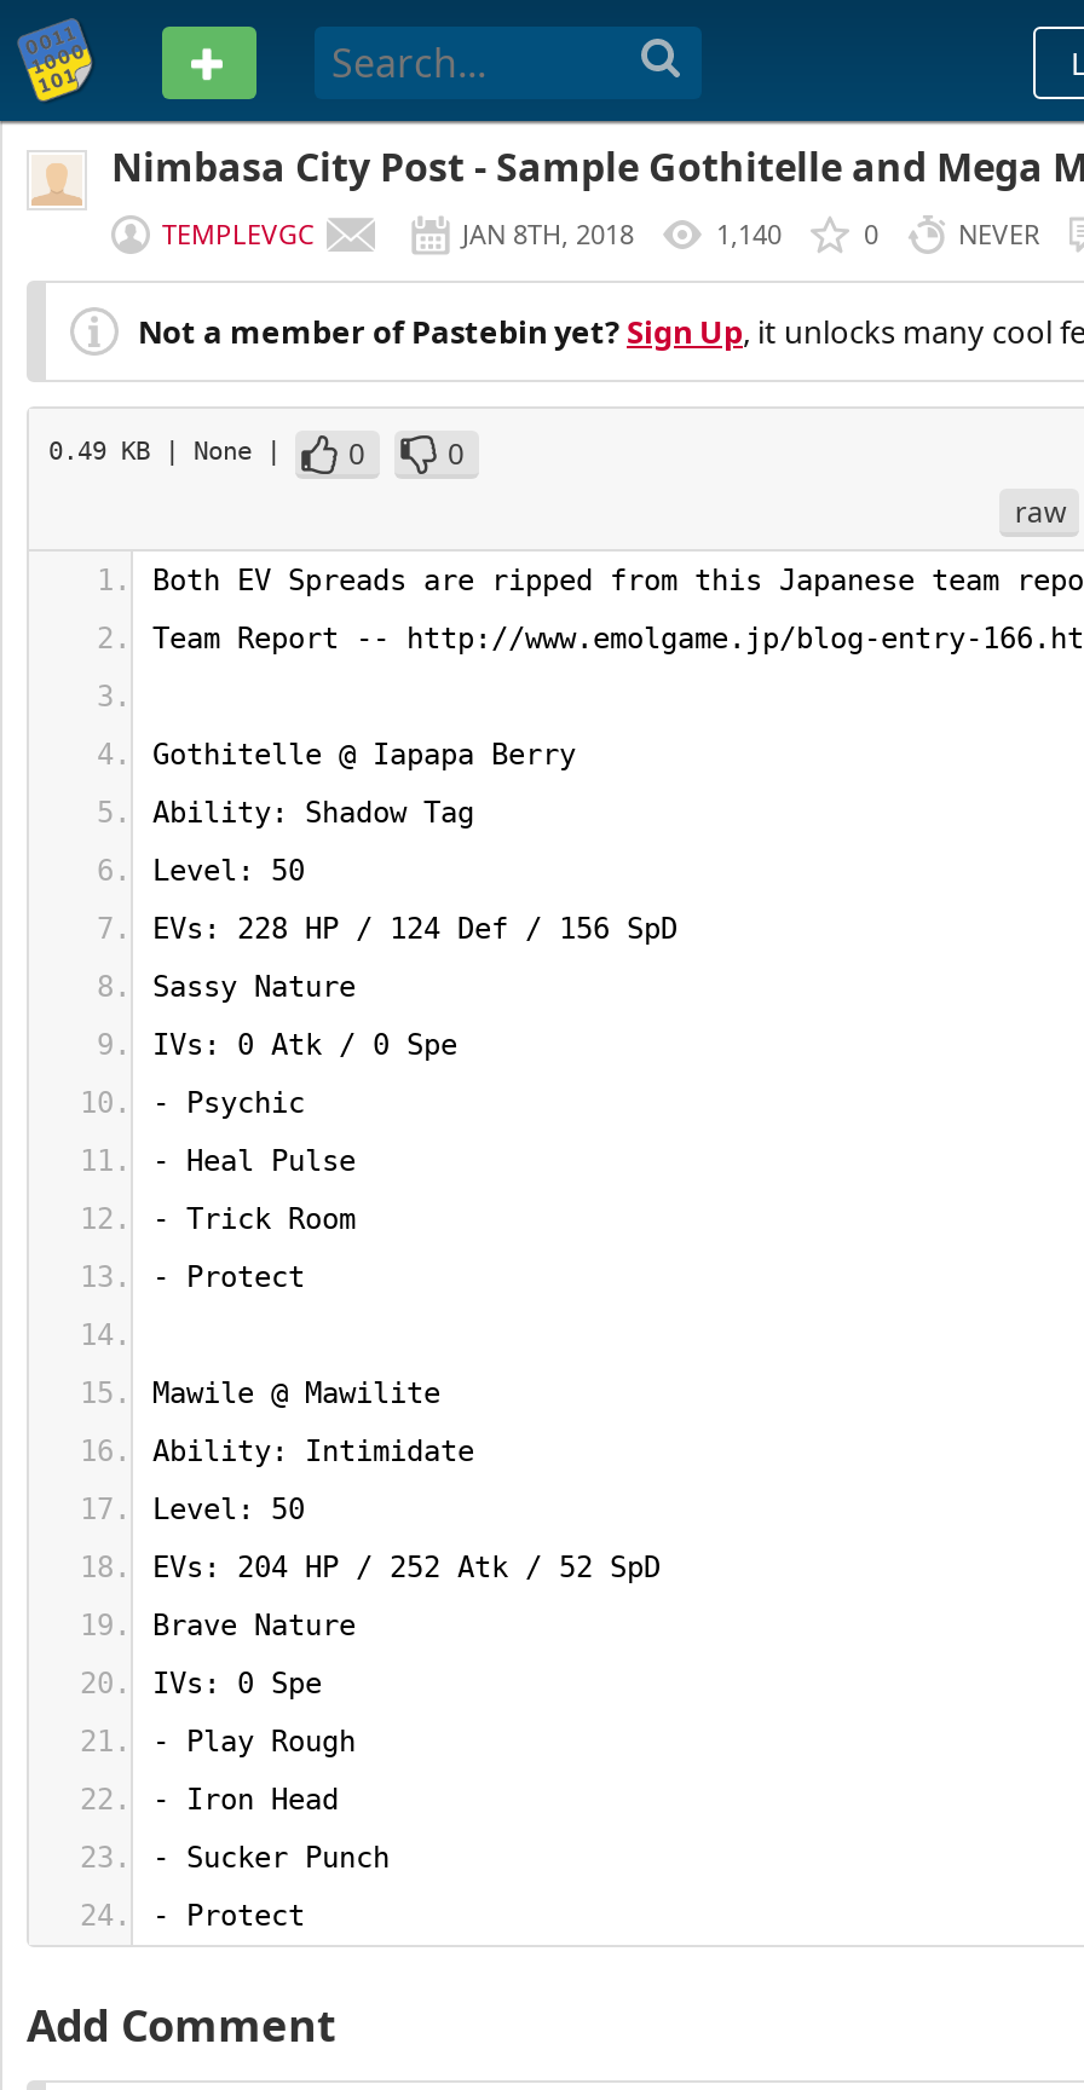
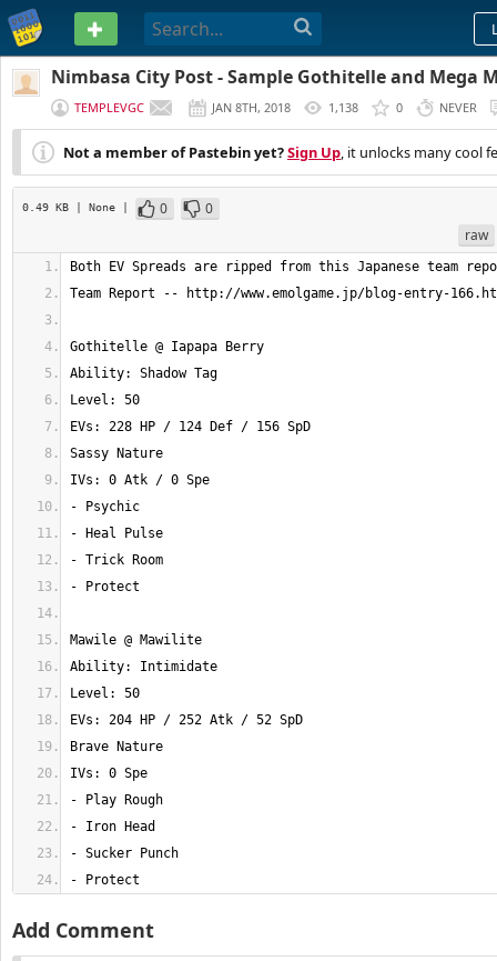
[716,215,782,252] 1,140 -> [328,99,358,116] 1,138

